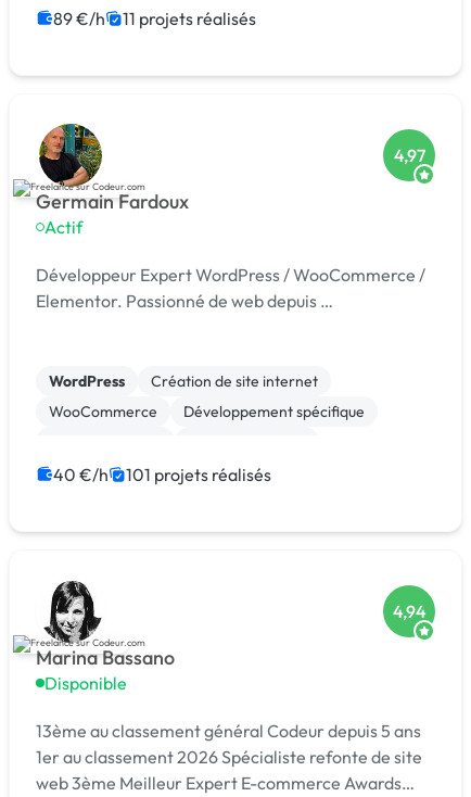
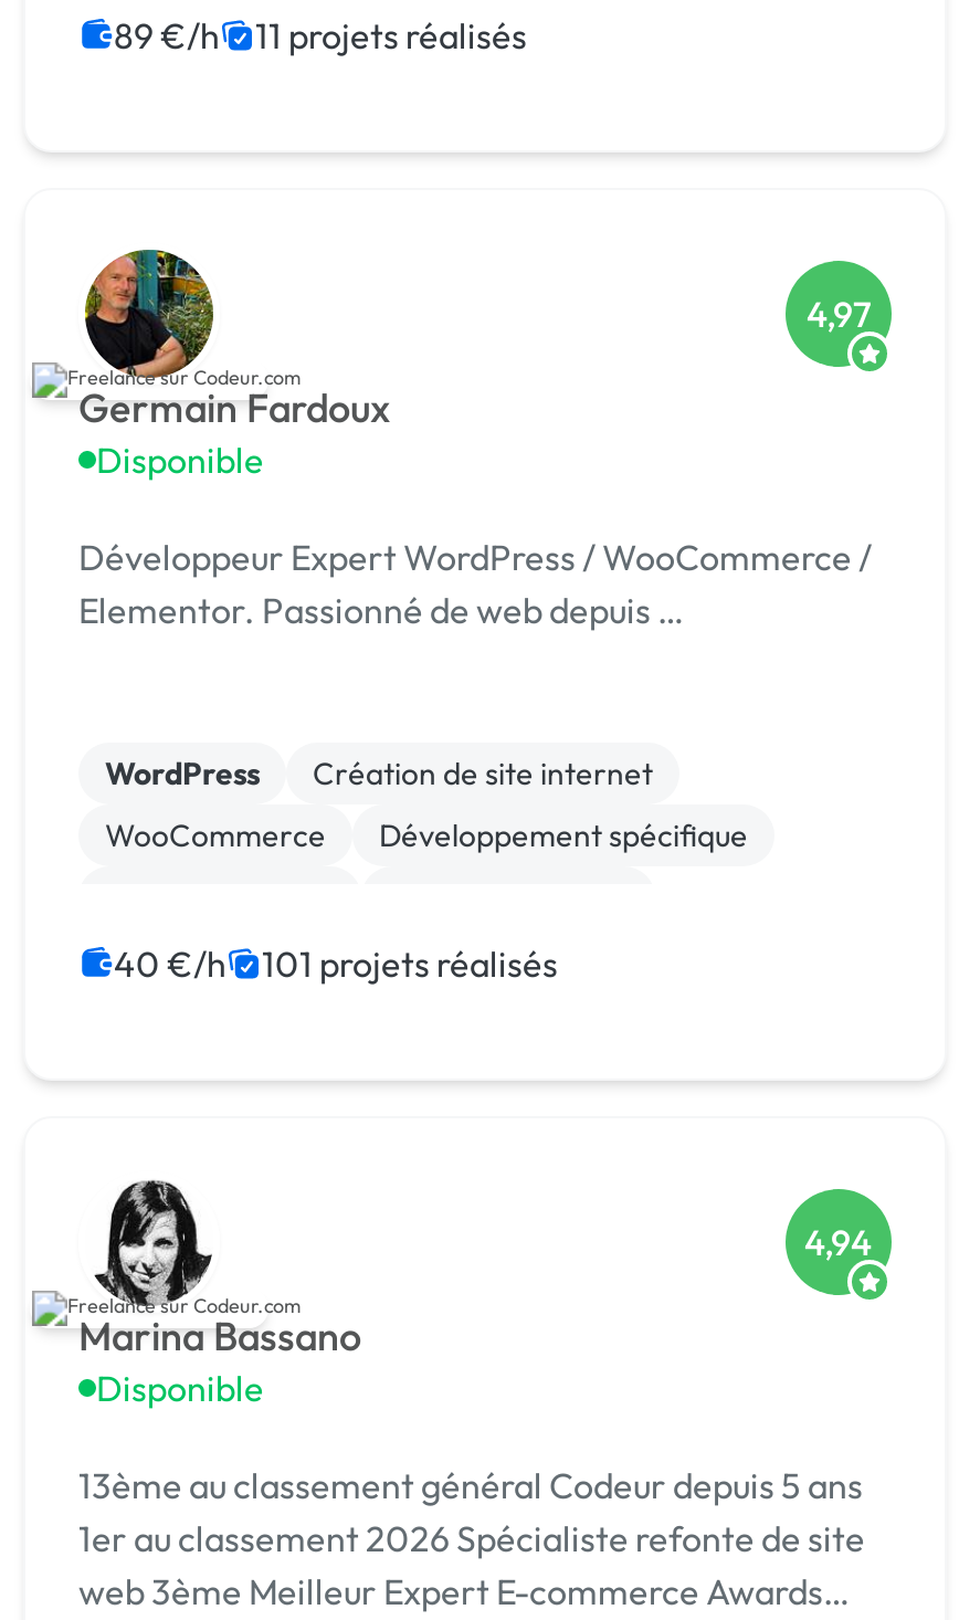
[44,216,82,238] Actif -> [96,438,264,482] Disponible

